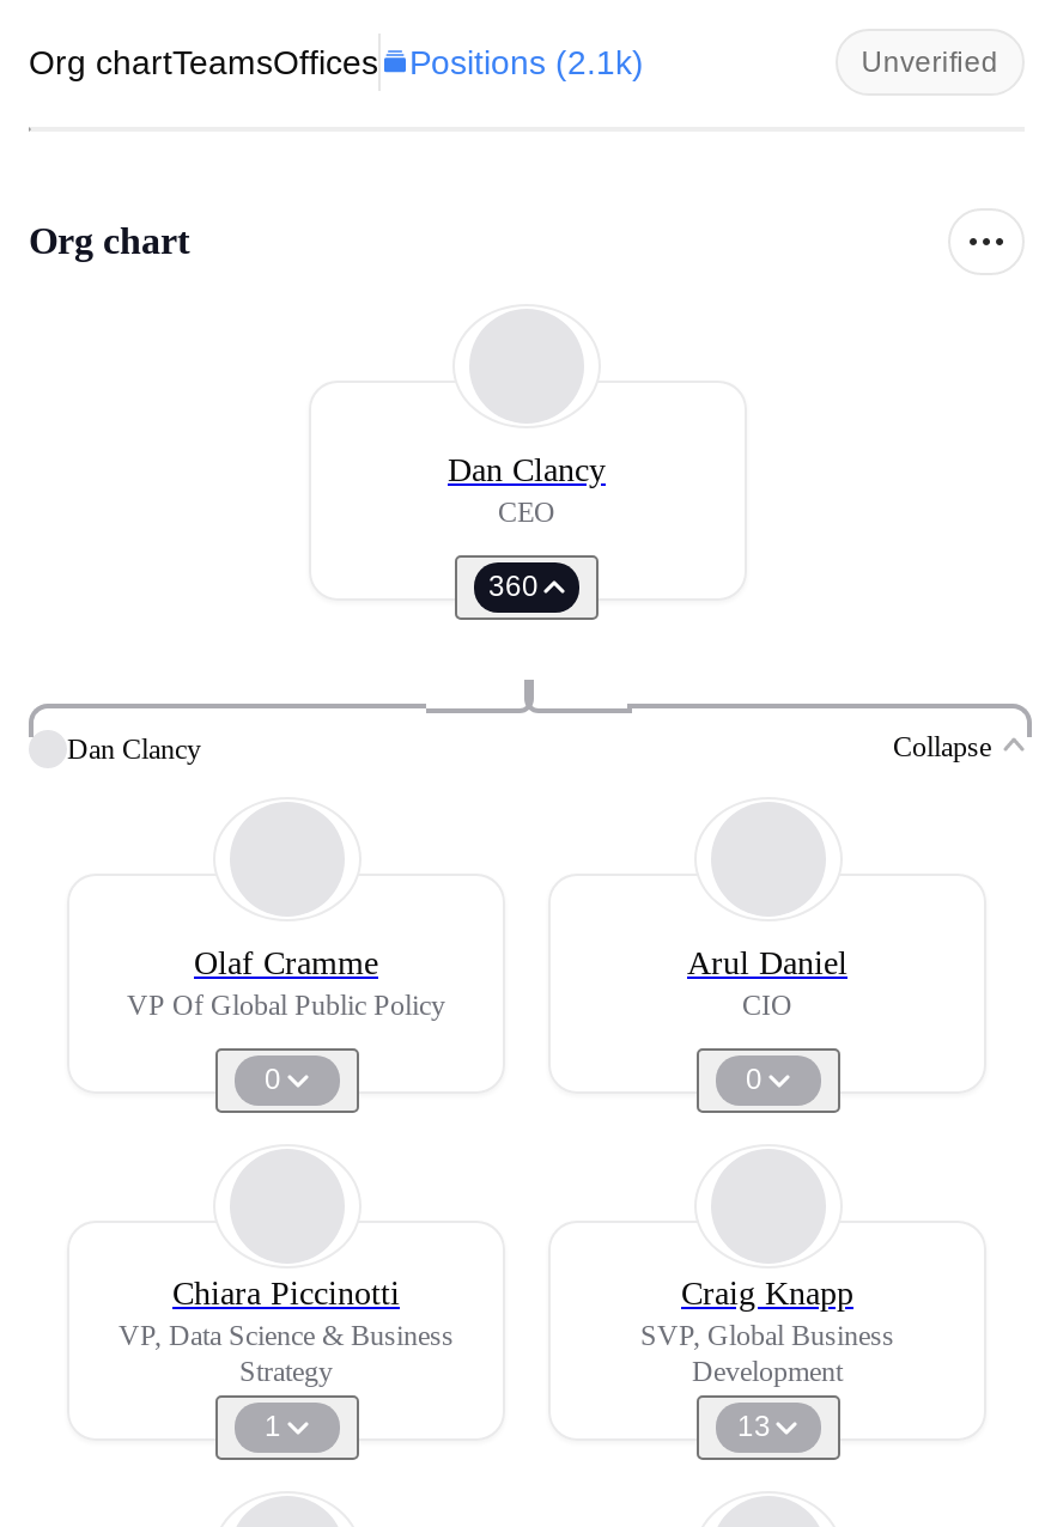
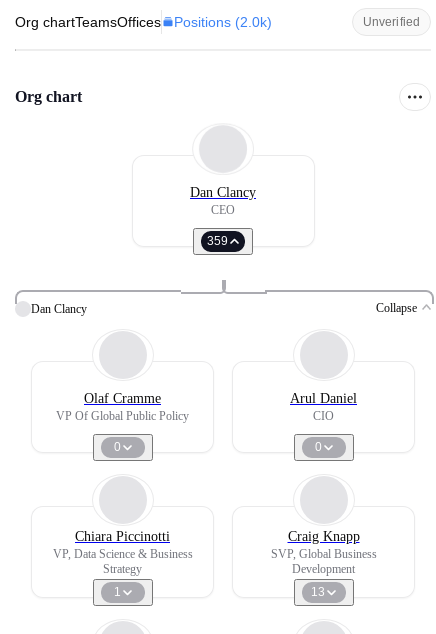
[29,43,644,81] Org chartTeamsOffices Positions (2.1k) -> [15,14,272,30] Org chartTeamsOffices Positions (2.0k)
[488,570,539,603] 360 -> [207,234,228,248] 359

